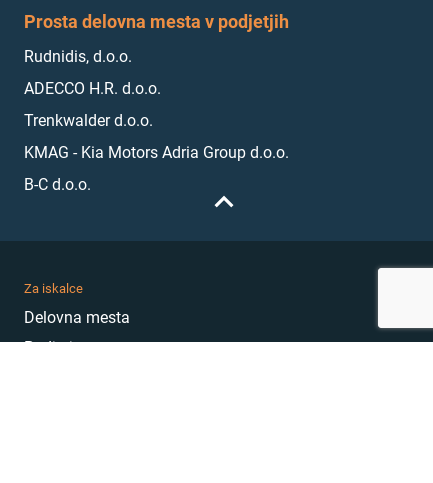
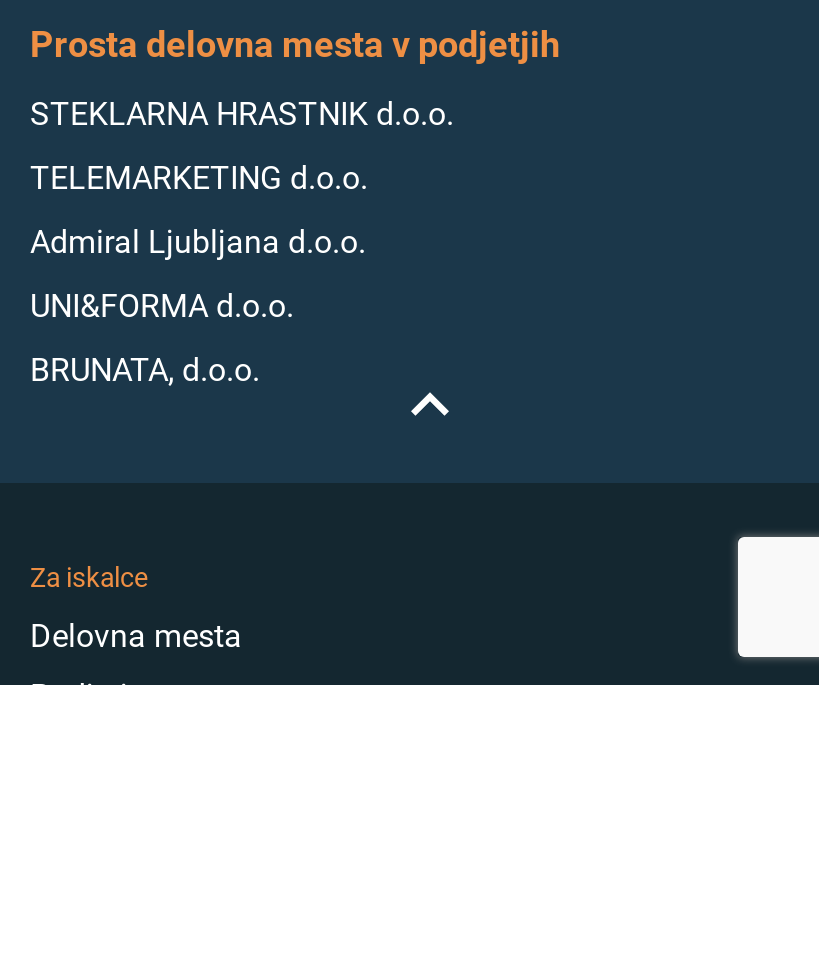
[24,47,132,66] Rudnidis, d.o.o. -> [30,95,454,133] STEKLARNA HRASTNIK d.o.o.
[24,79,161,98] ADECCO H.R. d.o.o. -> [30,159,368,197] TELEMARKETING d.o.o.
[24,111,153,130] Trenkwalder d.o.o. -> [30,223,366,261] Admiral Ljubljana d.o.o.
[24,143,289,162] KMAG - Kia Motors Adria Group d.o.o. -> [30,287,294,325] UNI&FORMA d.o.o.
[24,175,91,194] B-C d.o.o. -> [30,351,260,389] BRUNATA, d.o.o.

